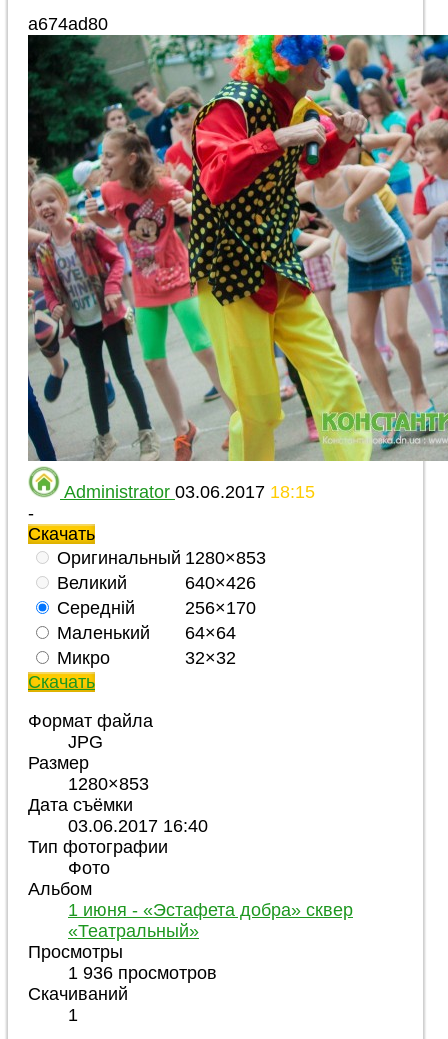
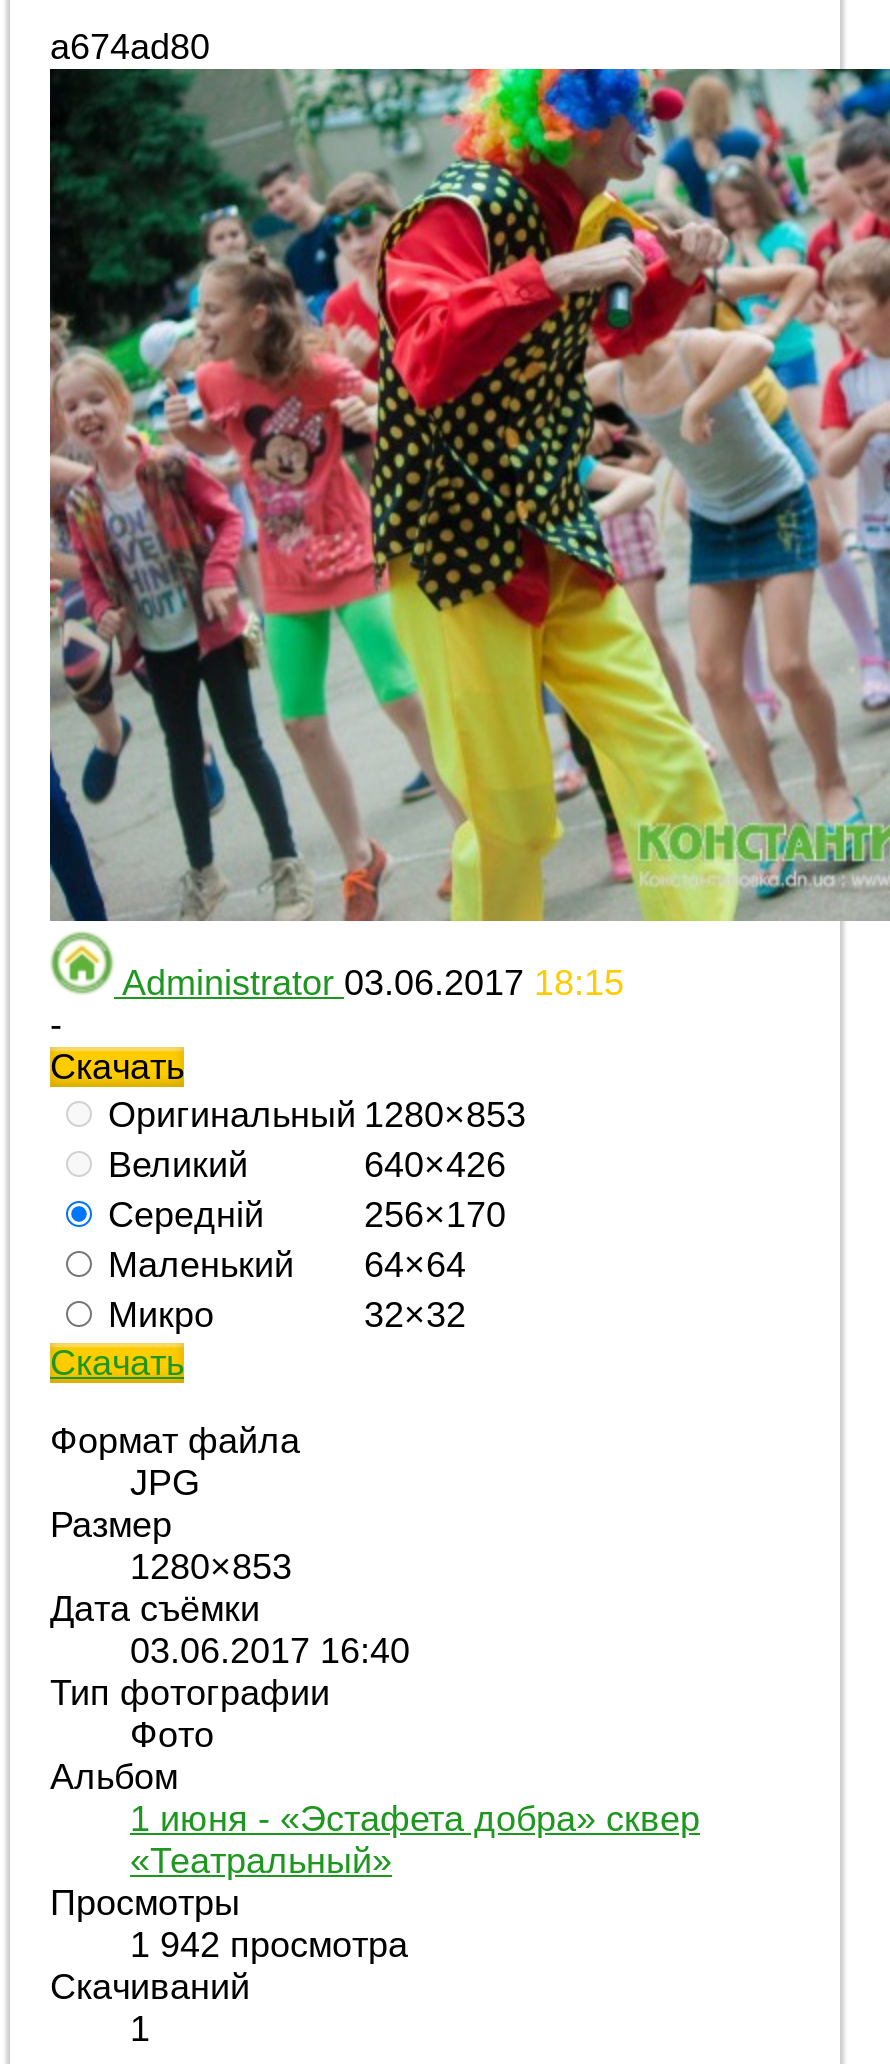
[68,963,217,983] 1 936 просмотров -> [130,1924,408,1964] 1 942 просмотра

